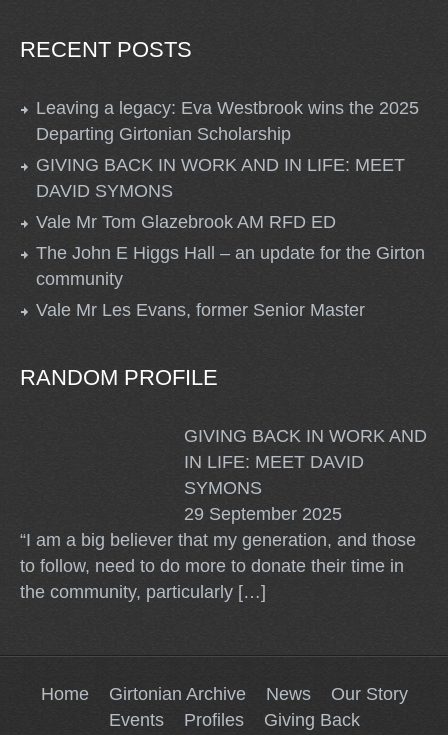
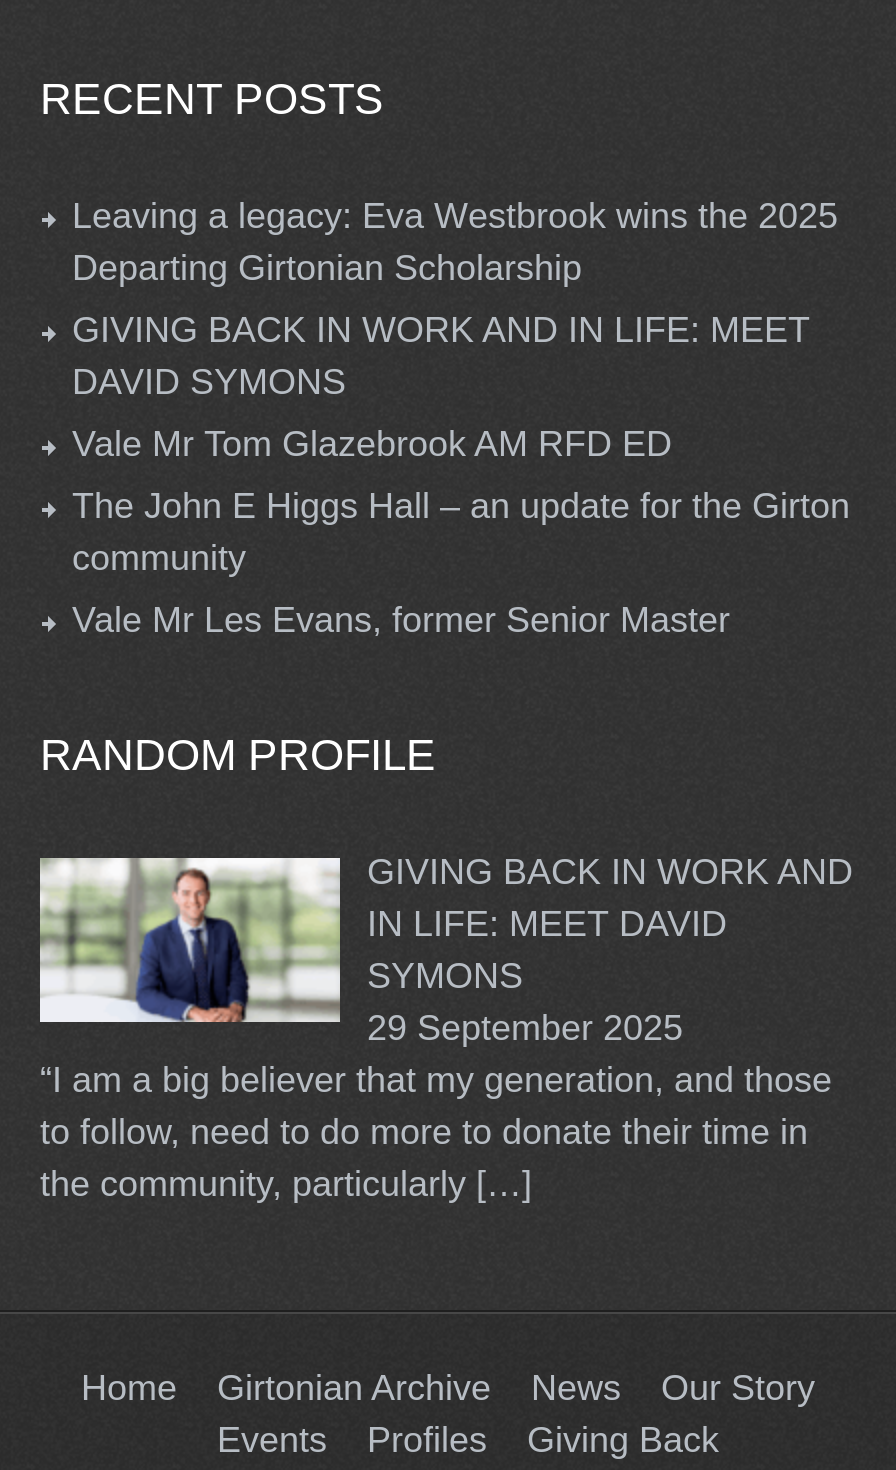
none -> [38,856,342,1024] [image]

